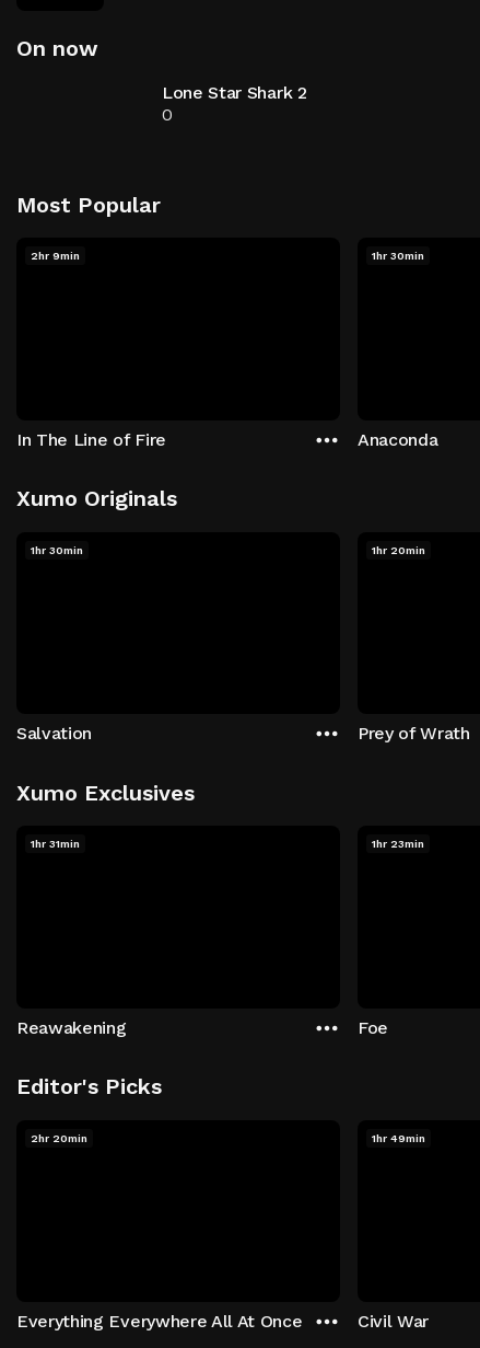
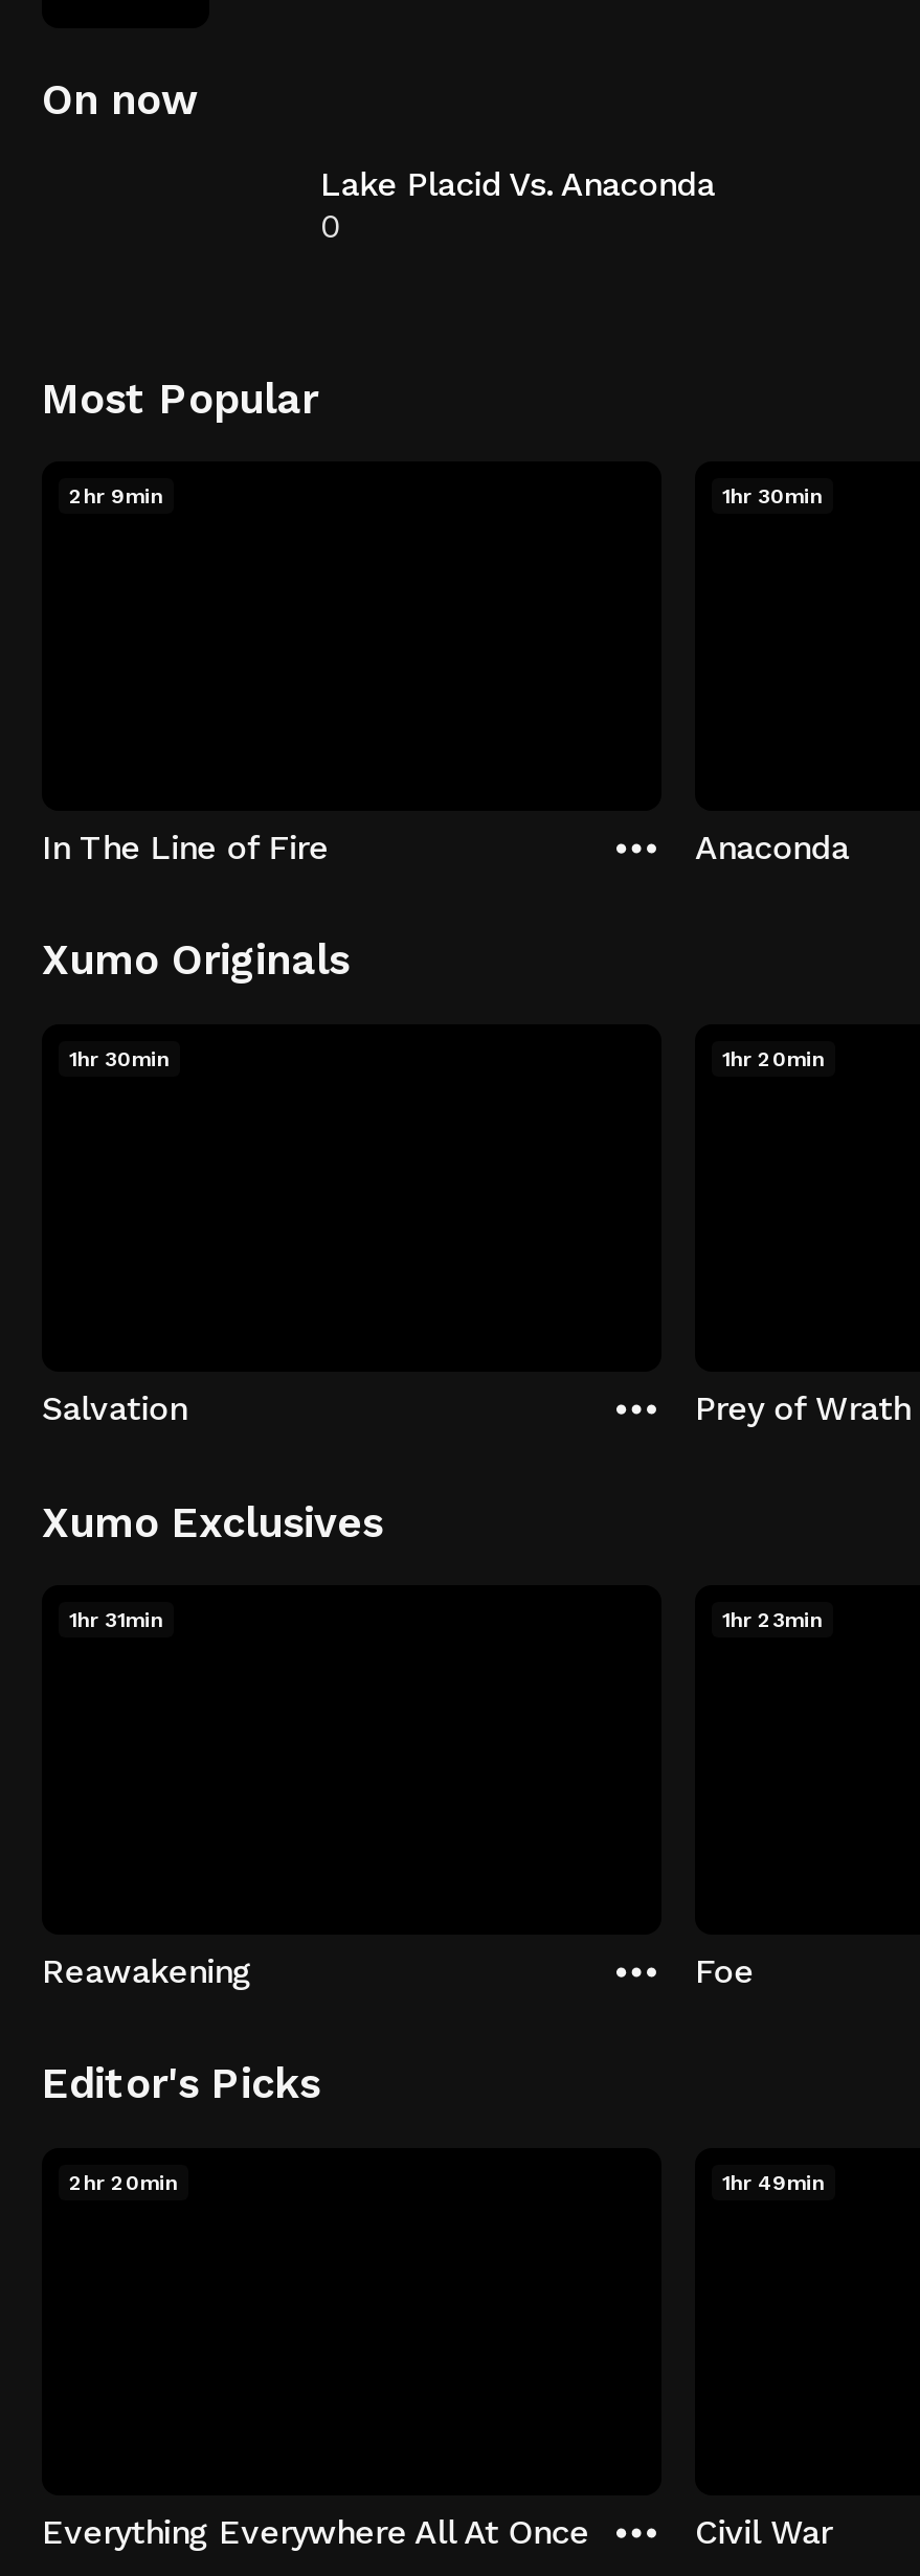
[162,82,307,103] Lone Star Shark 2 -> [320,164,714,204] Lake Placid Vs. Anaconda

